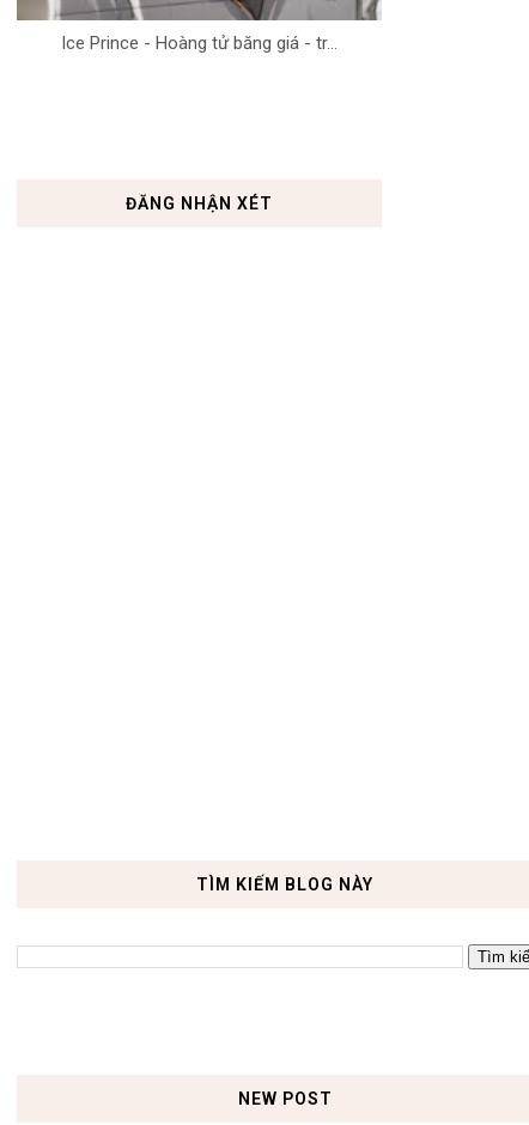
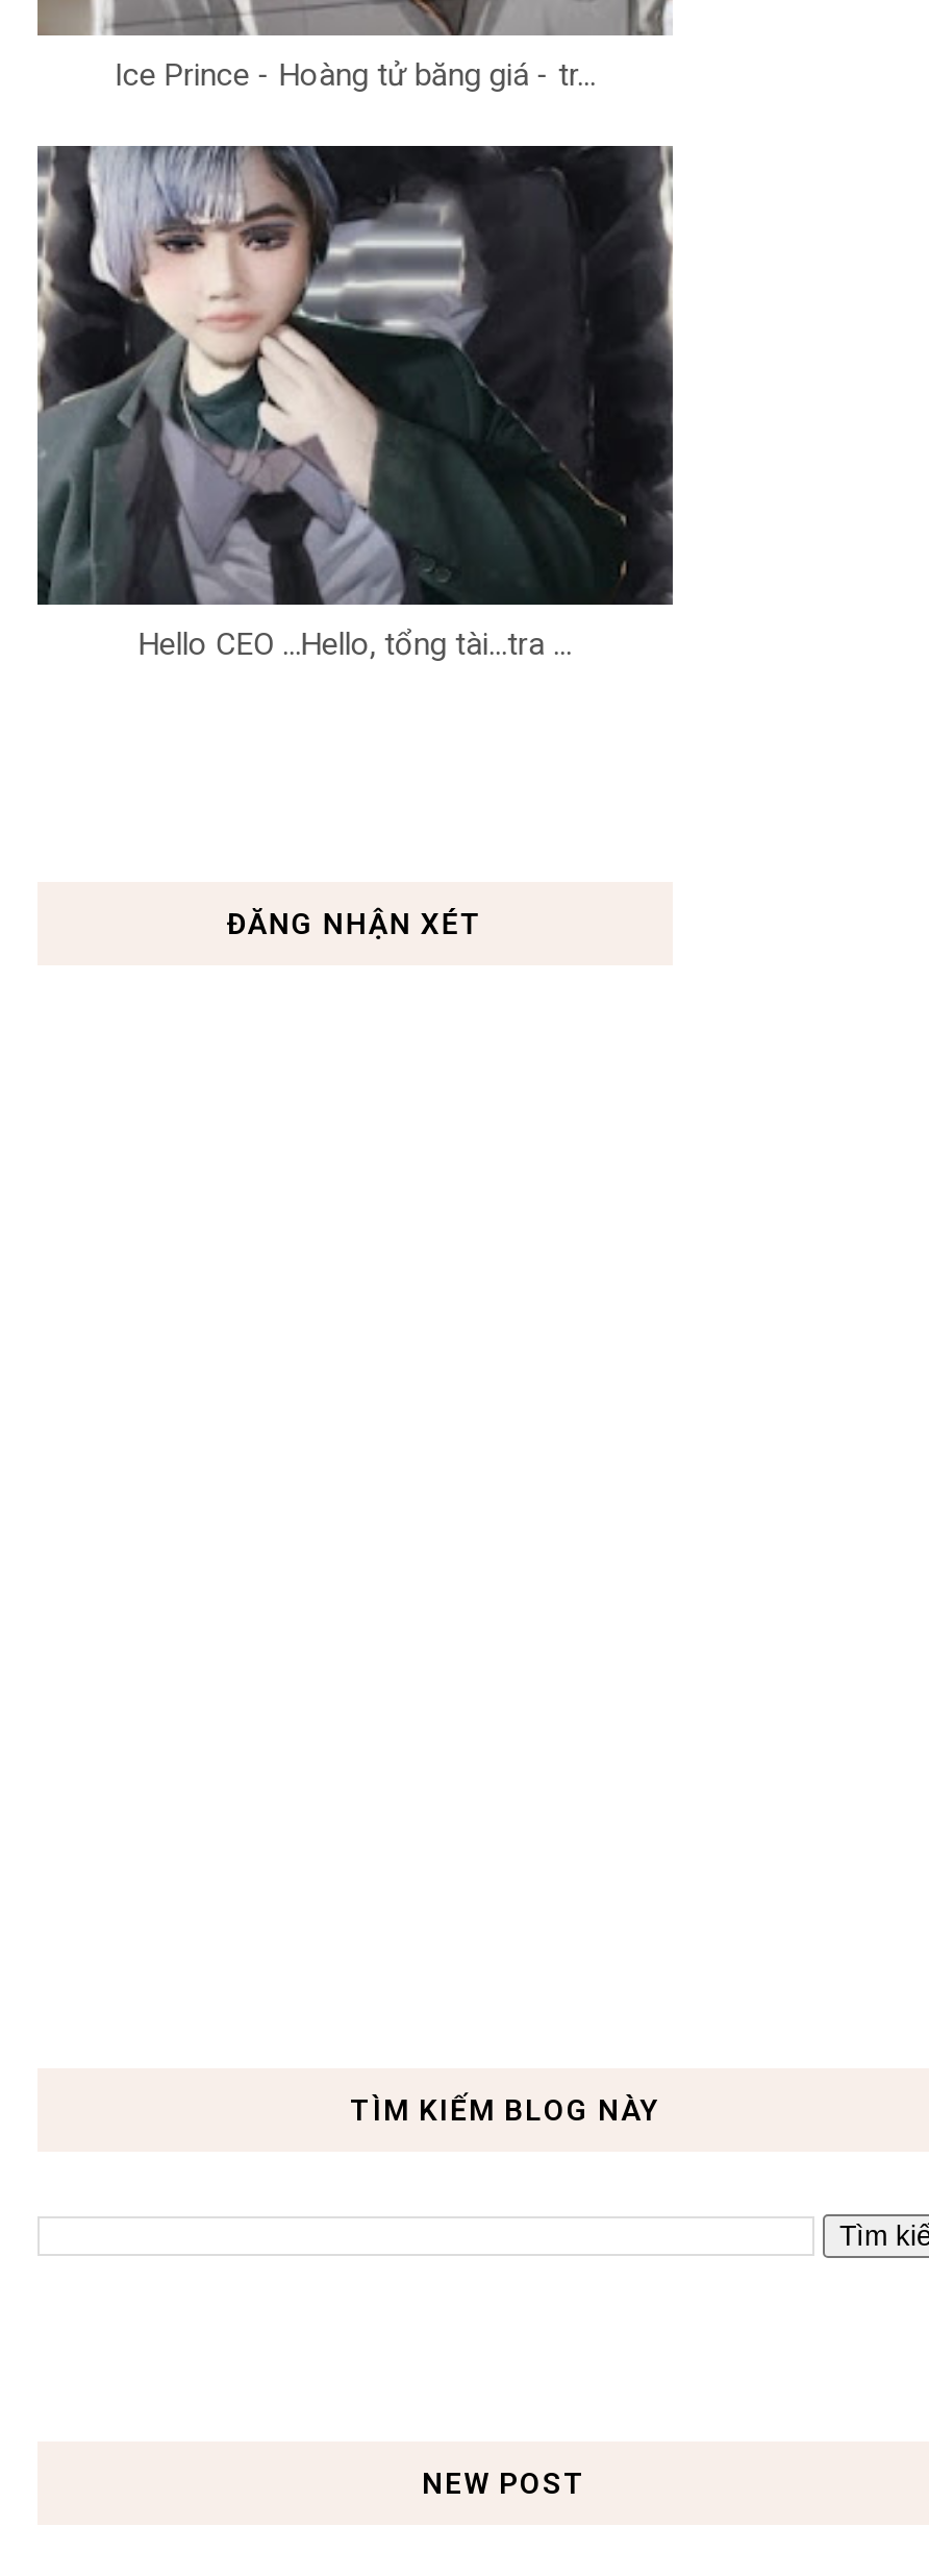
none -> [35,144,675,664] [image] | Hello CEO ...Hello, tổng tài...tra ...

